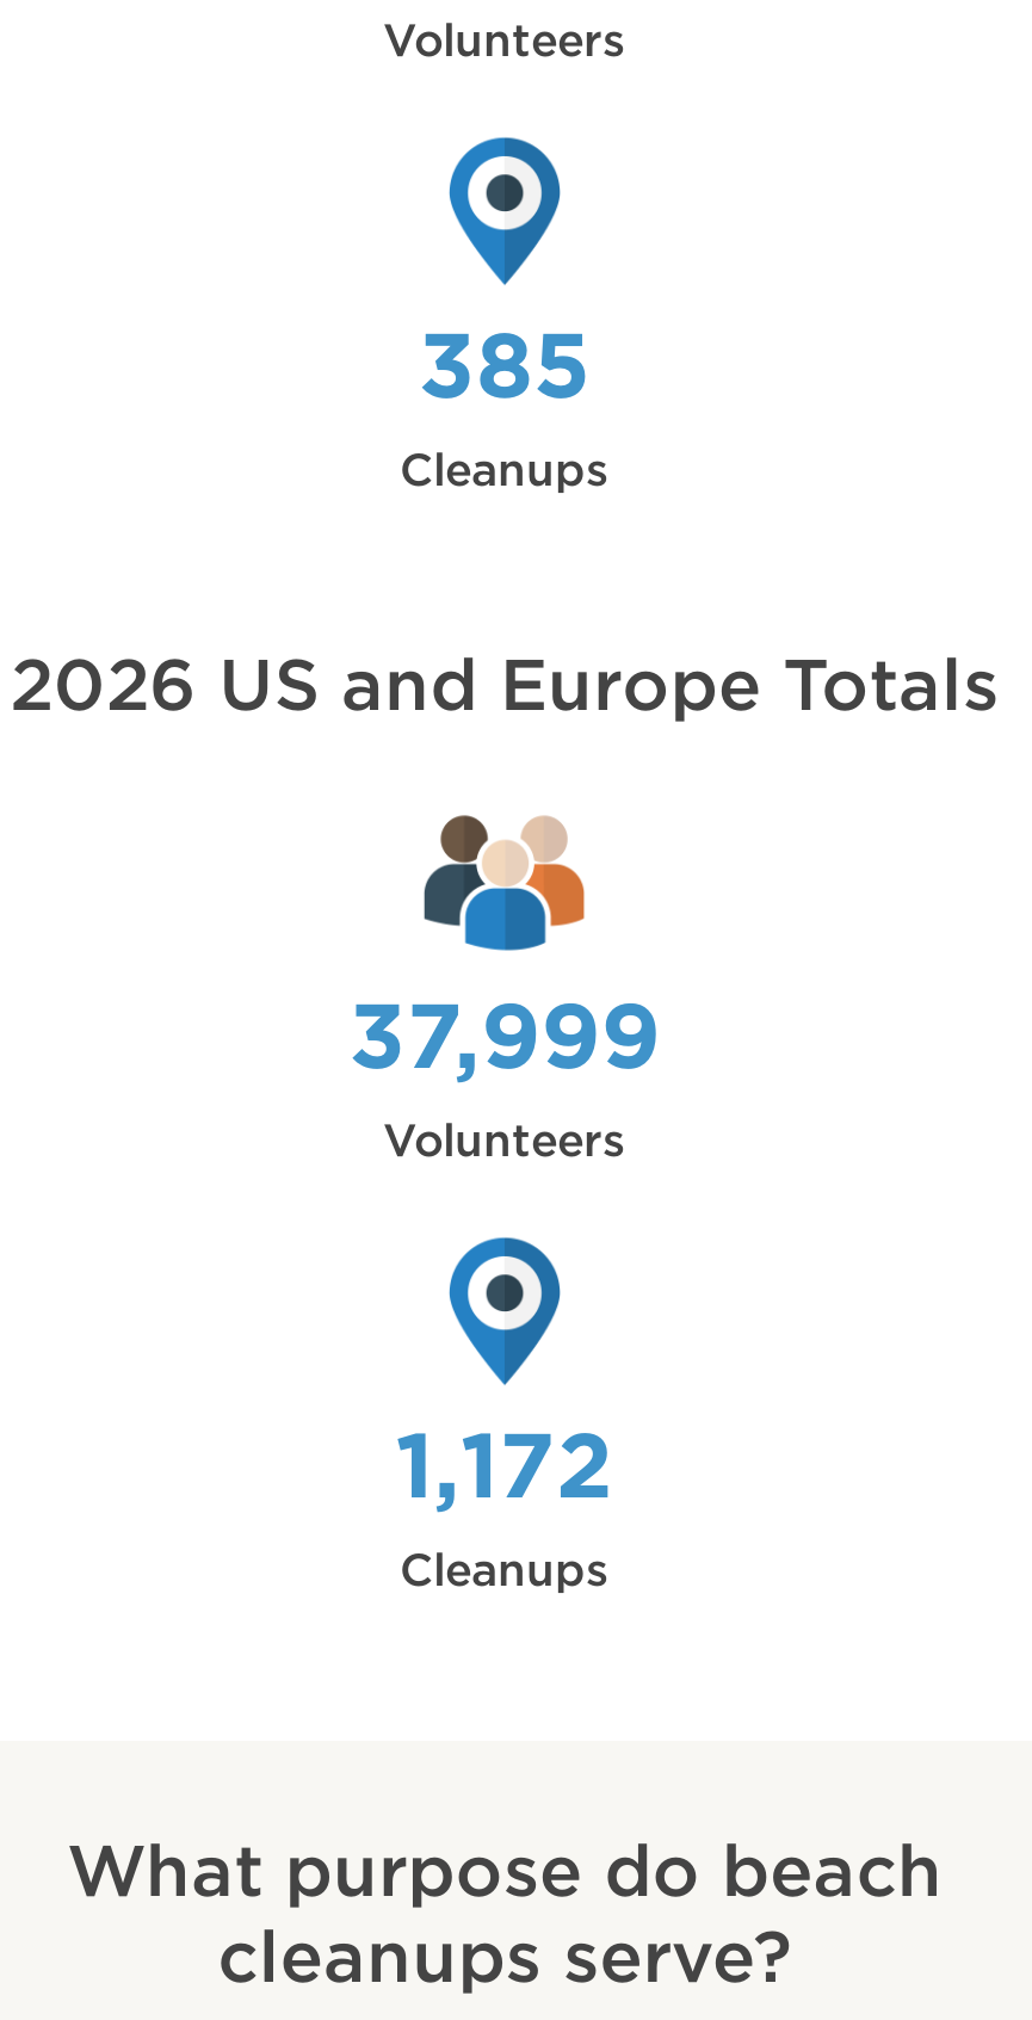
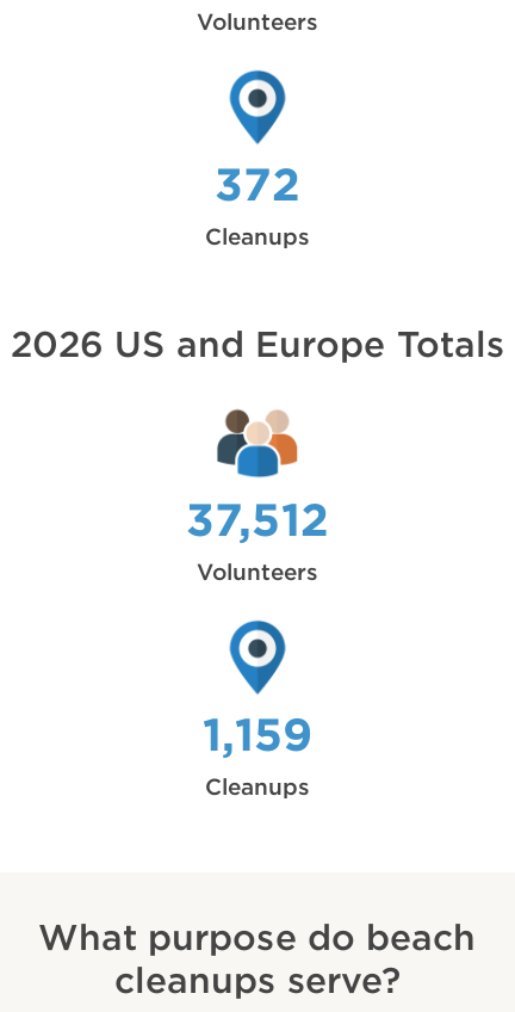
[418,310,591,418] 385 -> [214,157,301,211] 372
[349,981,660,1088] 37,999 -> [186,492,329,546] 37,512
[395,1410,614,1518] 1,172 -> [202,707,313,761] 1,159

